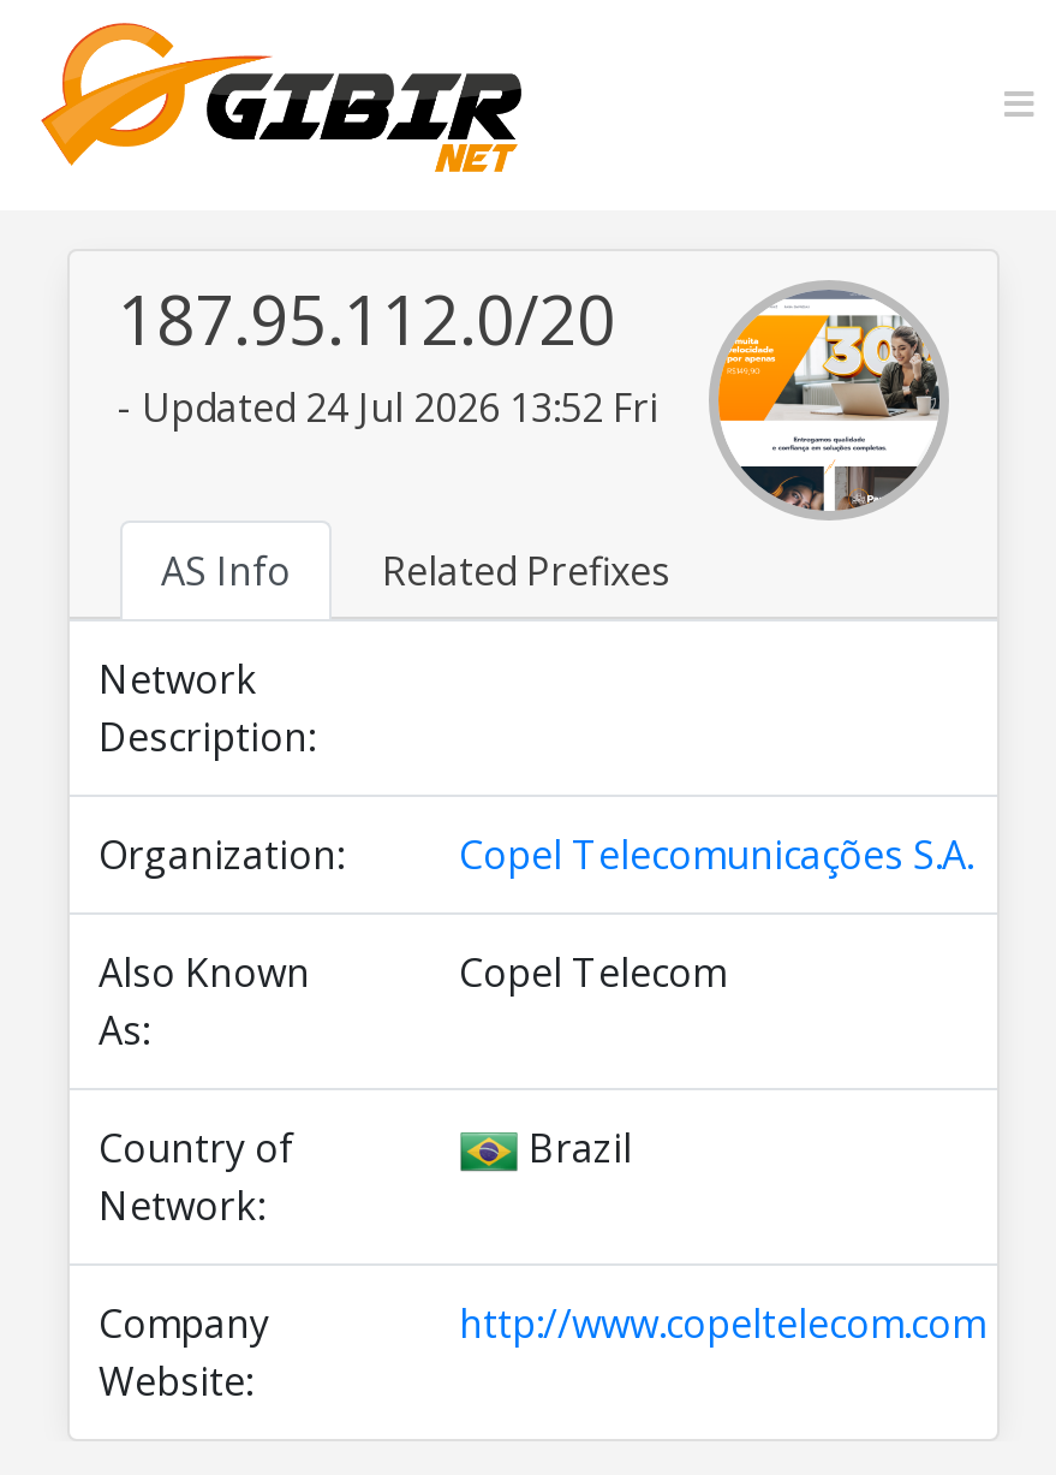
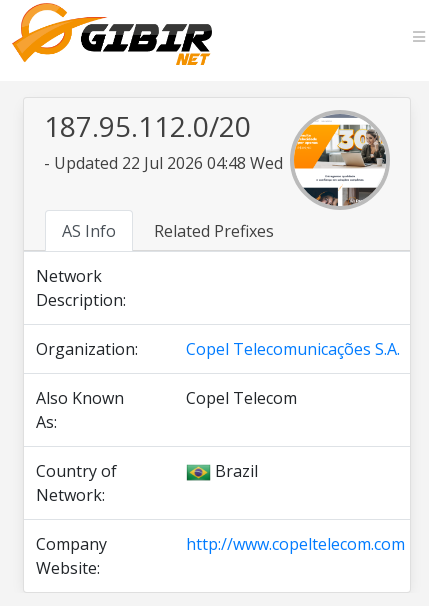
[118,381,658,434] - Updated 24 Jul 2026 13:52 Fri -> [44,152,283,174] - Updated 22 Jul 2026 04:48 Wed

